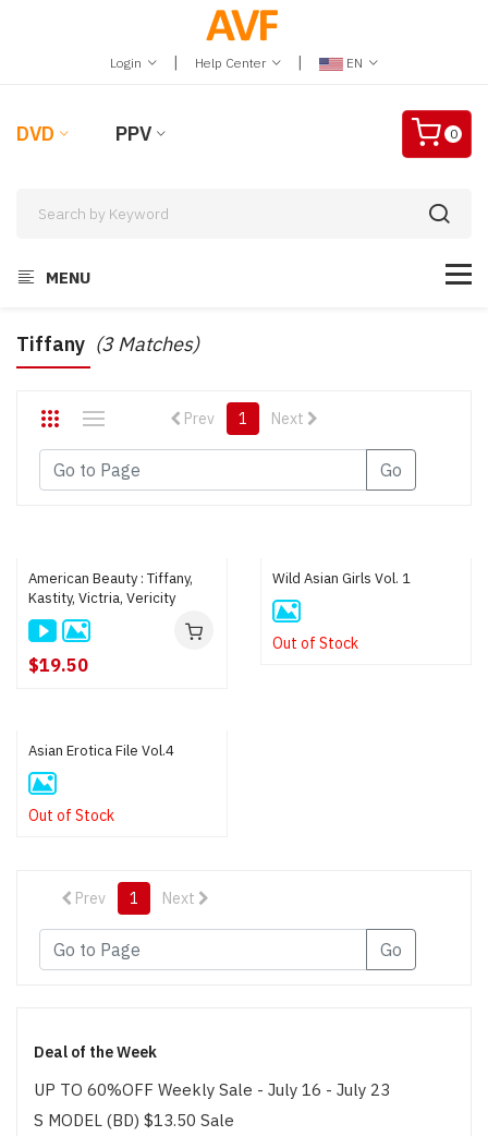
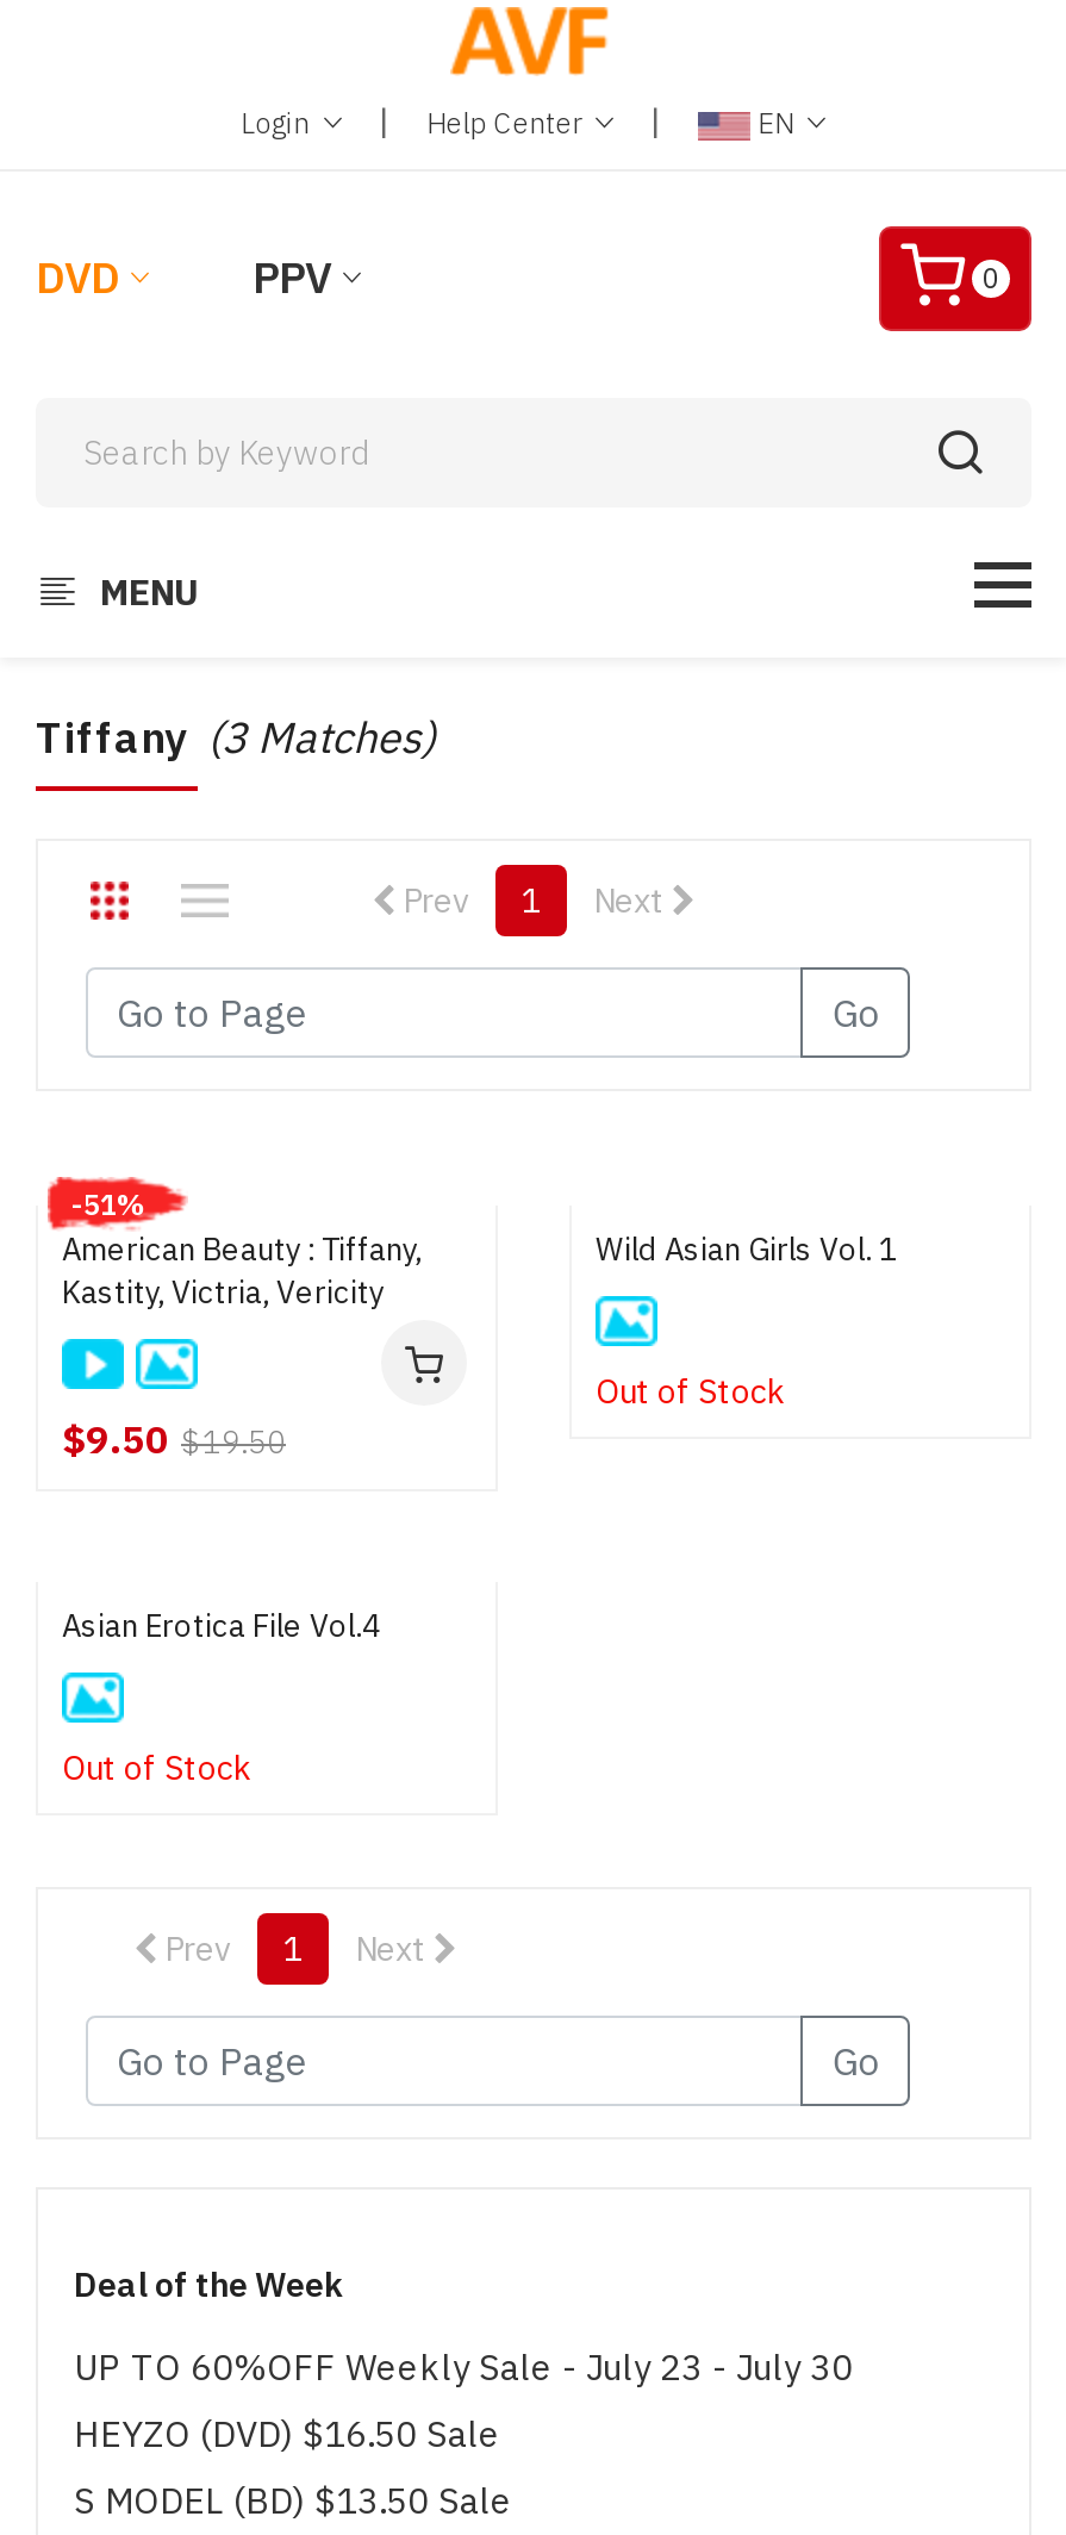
none -> [71,1186,145,1222] -51%
[28,654,88,676] $19.50 -> [62,1415,286,1463] $9.50 $19.50
[34,1079,390,1100] UP TO 60%OFF Weekly Sale - July 16 - July 23 -> [74,2344,853,2456] UP TO 60%OFF Weekly Sale - July 23 - July 30 | HEYZO (DVD) $16.50 Sale

